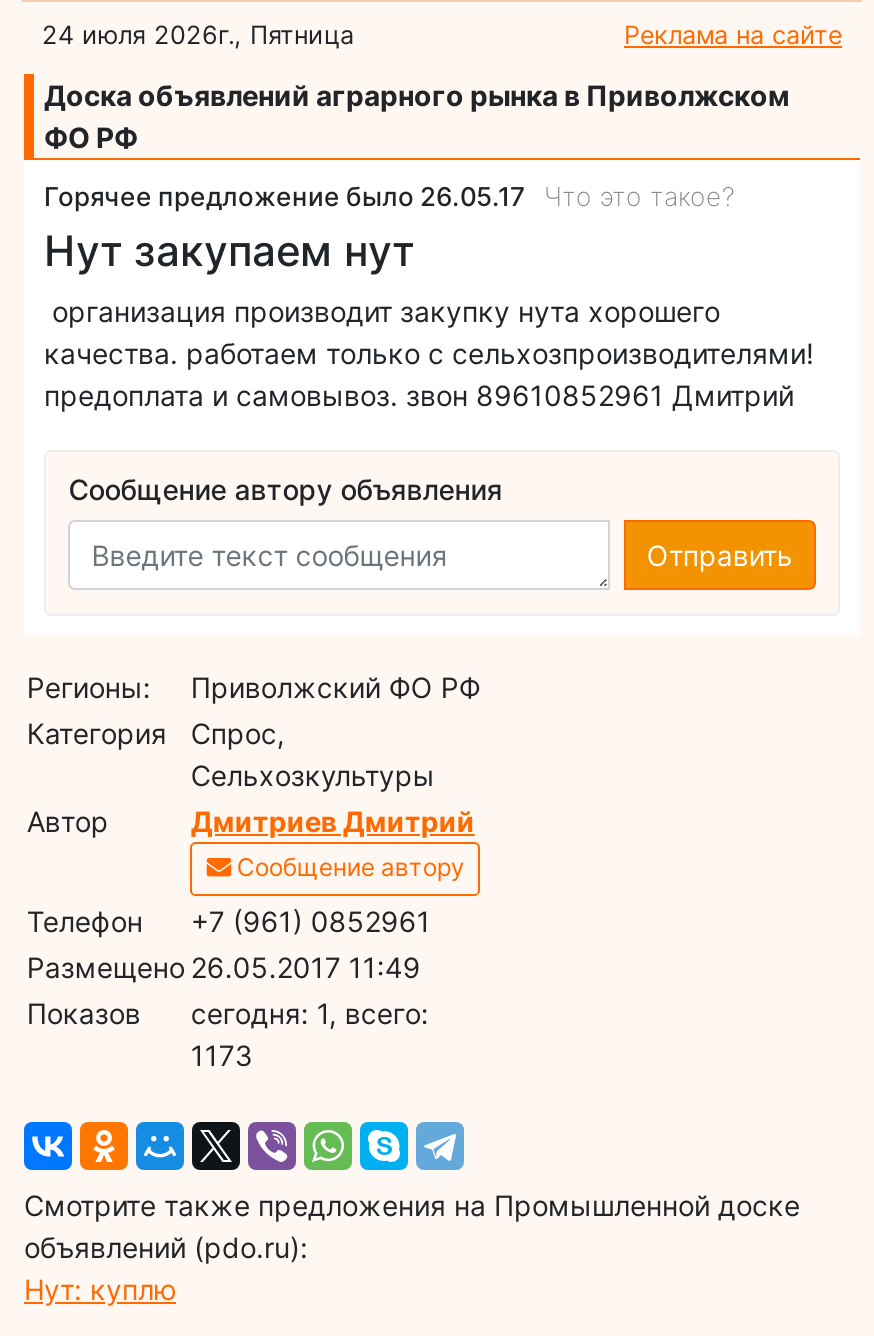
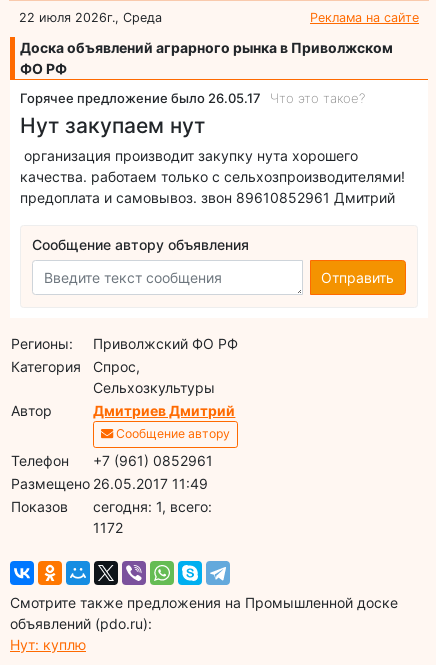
[42,19,354,49] 24 июля 2026г., Пятница -> [19,10,162,25] 22 июля 2026г., Среда
[191,1037,253,1071] 1173 -> [93,519,123,536] 1172

